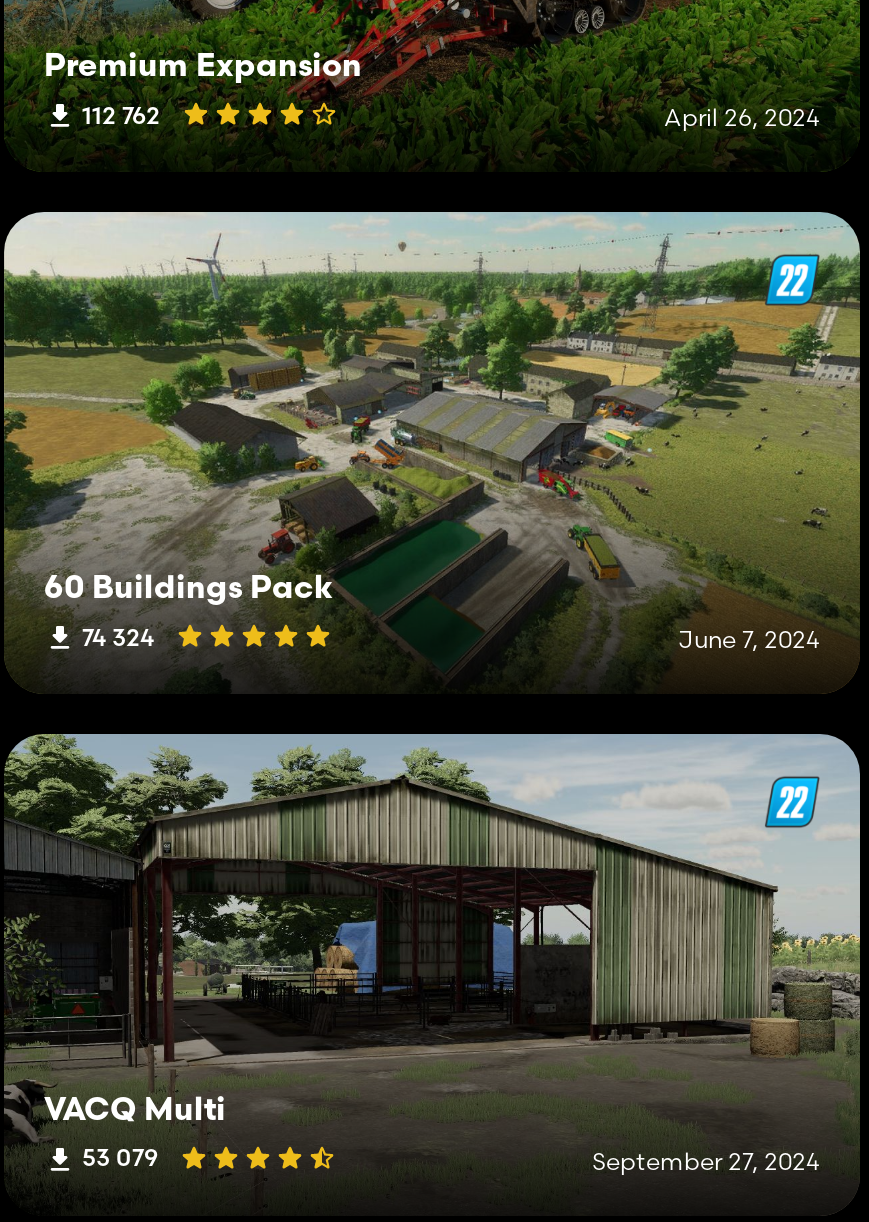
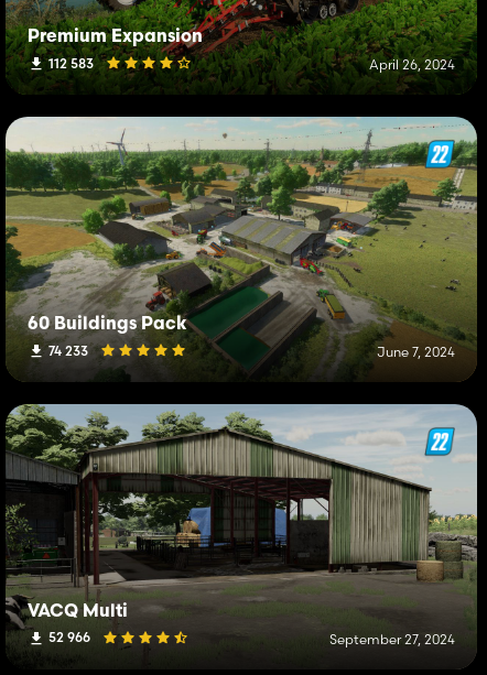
[82,100,160,130] 112 762 -> [48,55,94,71] 112 583
[82,621,154,651] 74 324 -> [48,342,88,358] 74 233
[82,1142,158,1172] 53 079 -> [48,629,90,645] 52 966

